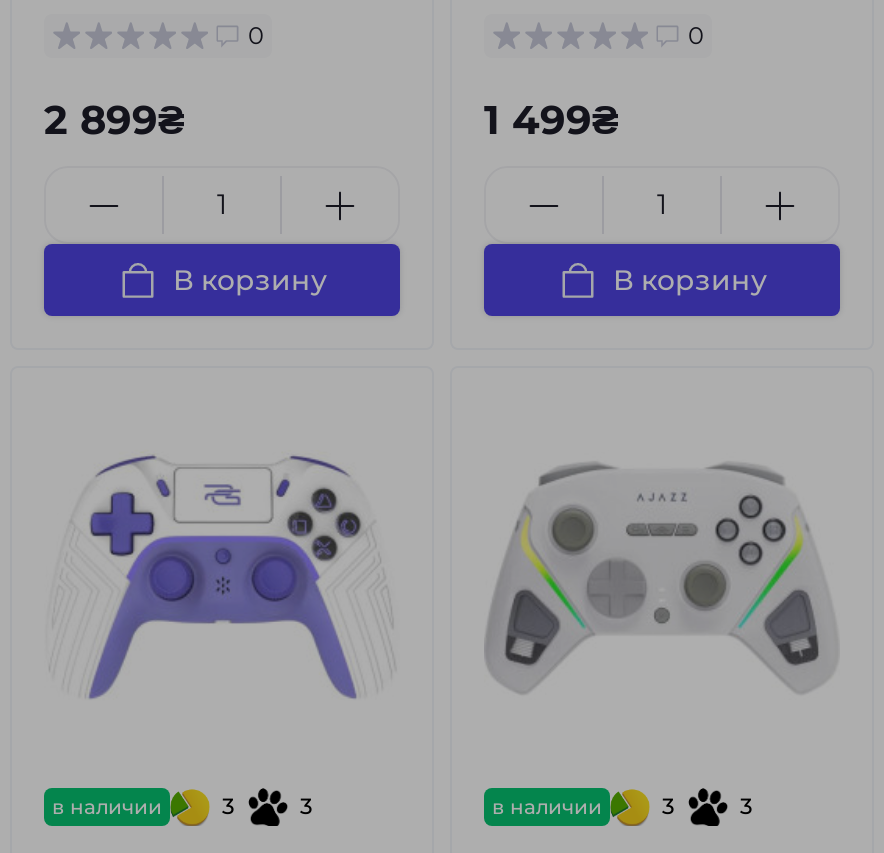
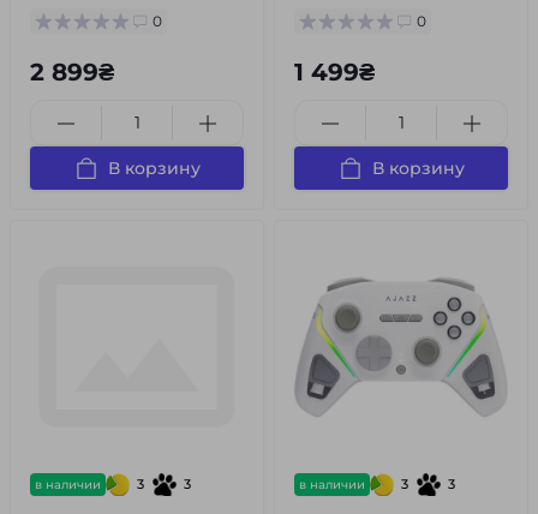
[88,454,364,700] [image] -> none

